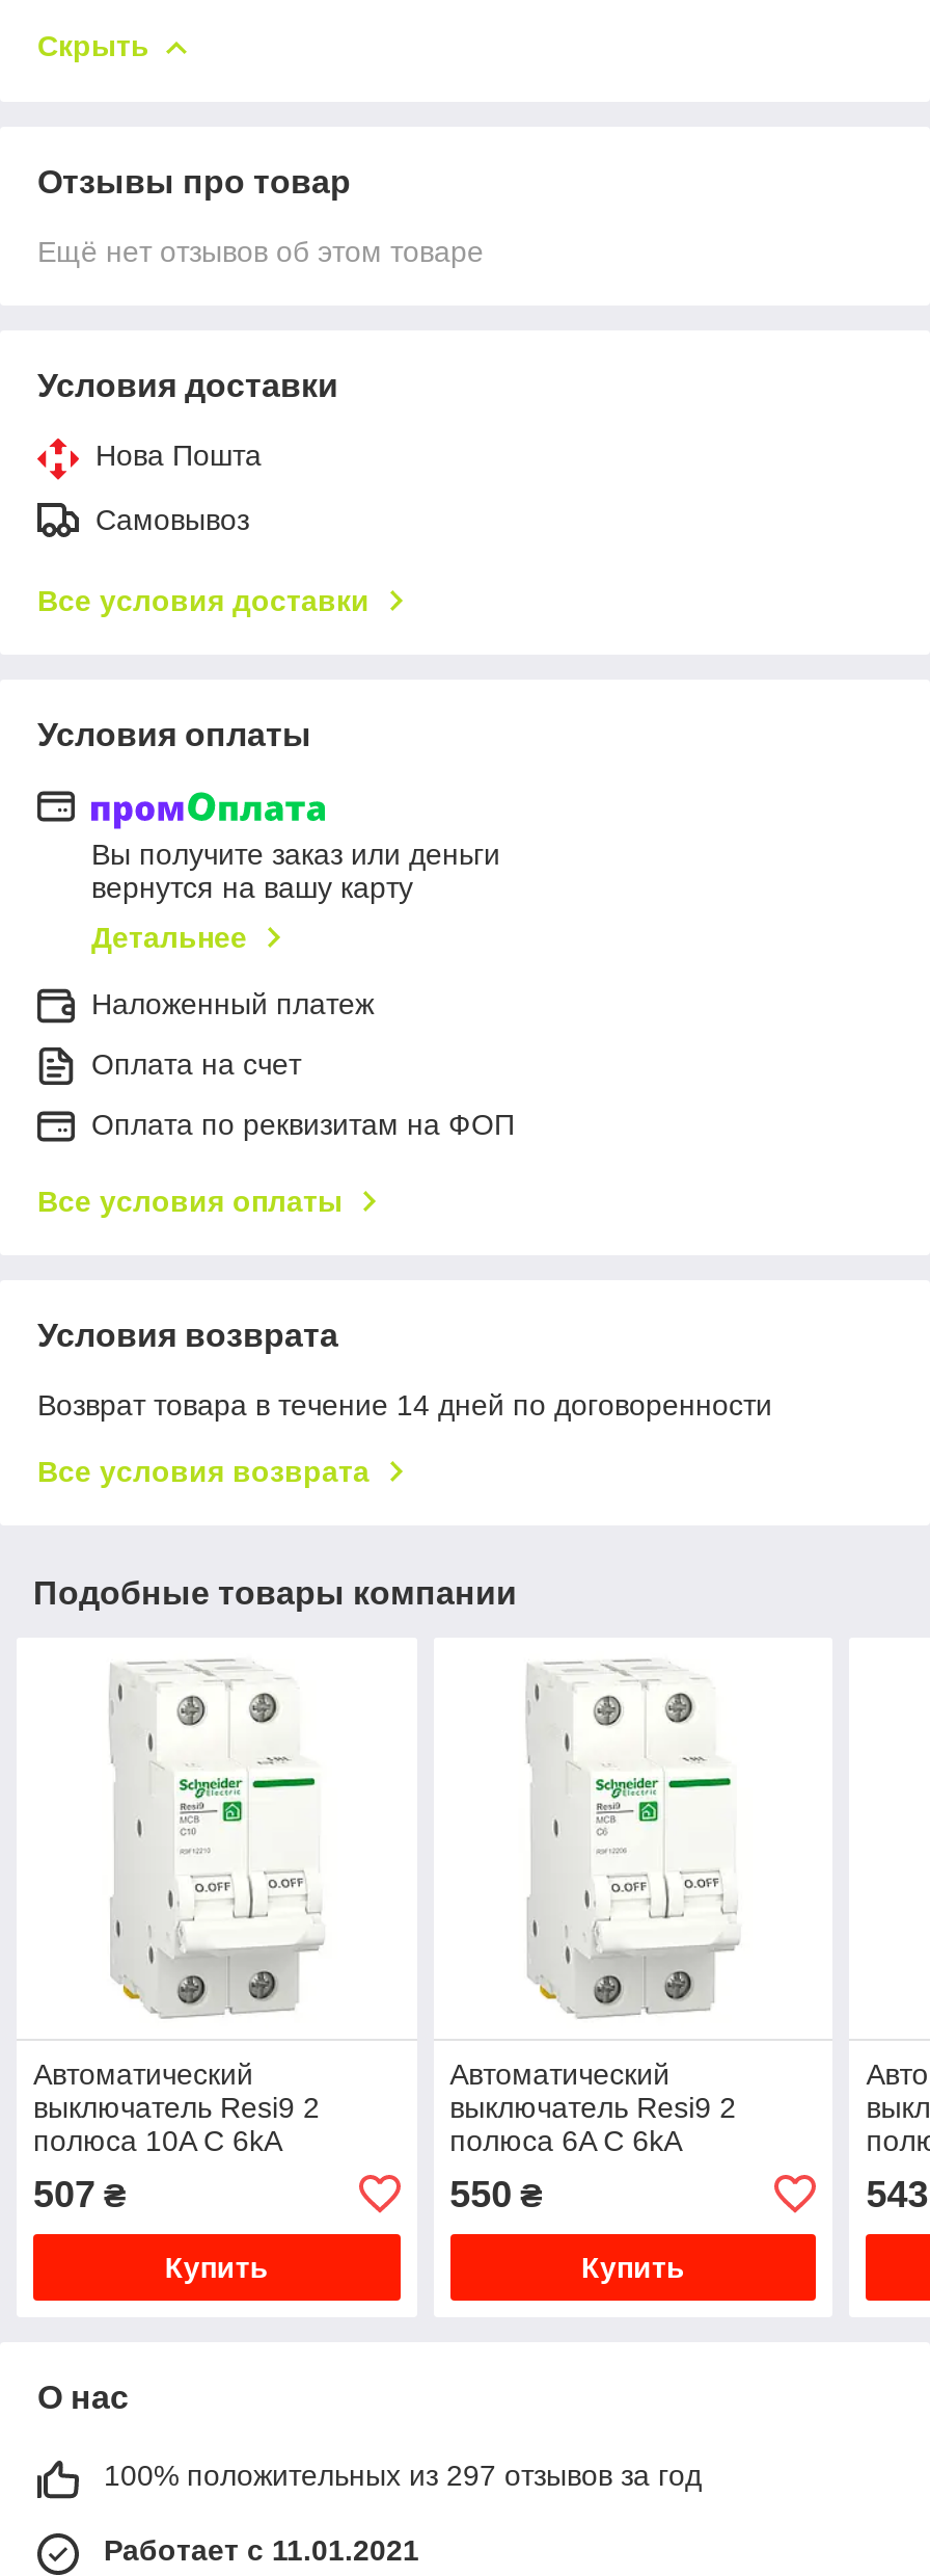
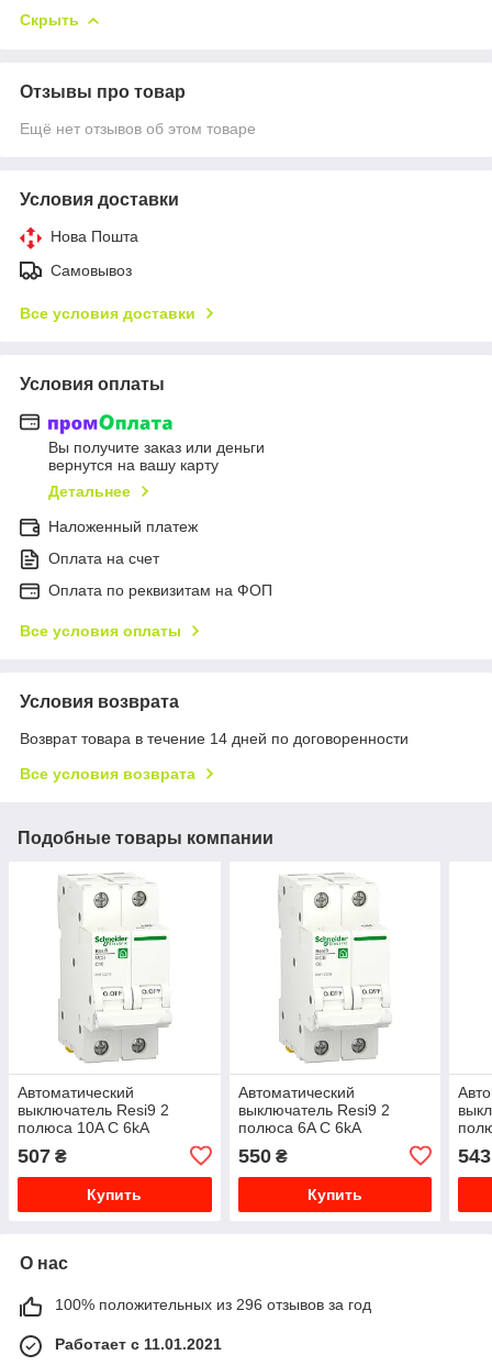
[104,2458,702,2491] 100% положительных из 297 отзывов за год -> [55,1295,371,1313] 100% положительных из 296 отзывов за год

